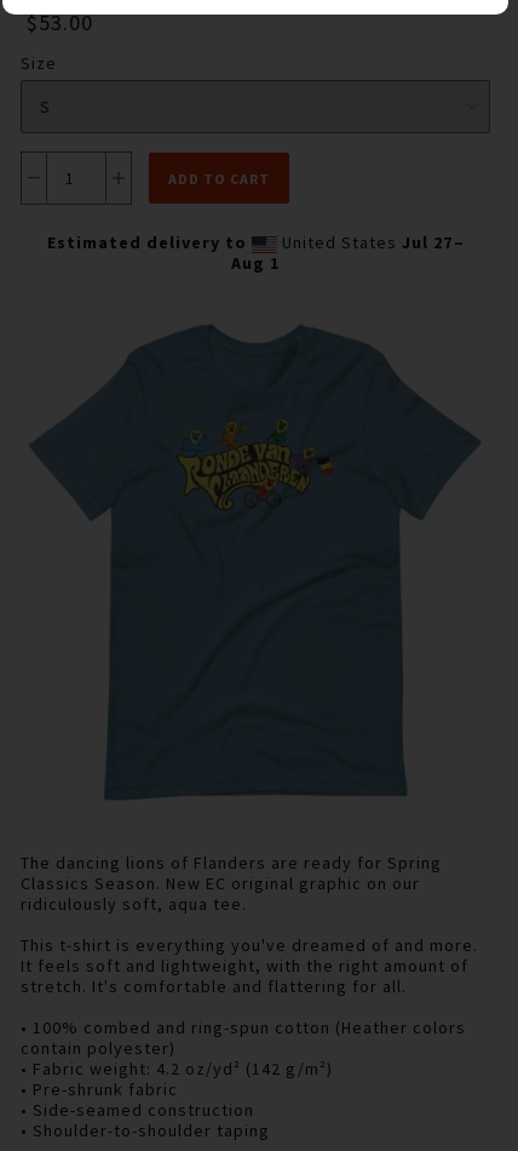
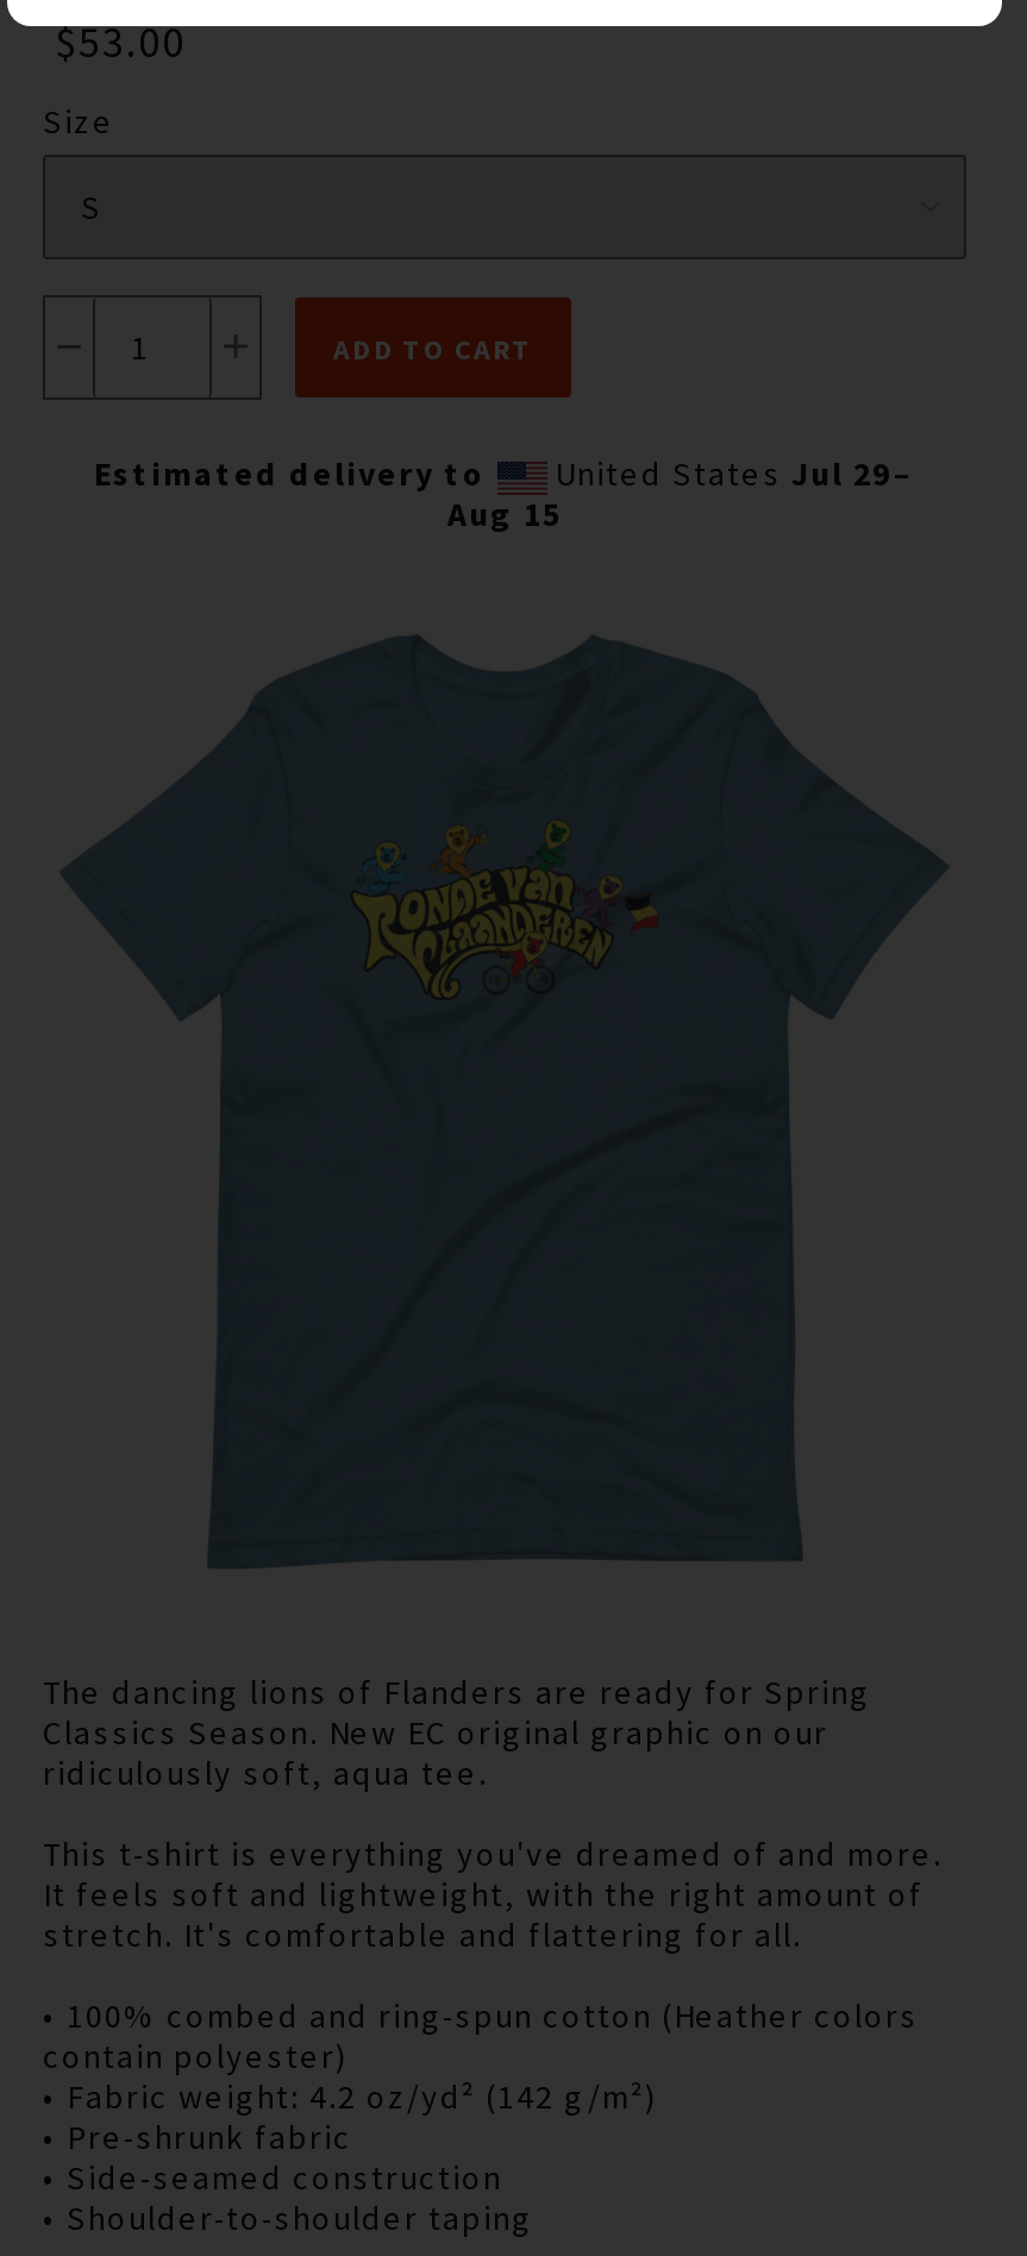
[277,231,464,253] United States Jul 27– -> [546,452,915,495] United States Jul 29–
[231,252,280,274] Aug 1 -> [447,493,562,535] Aug 15

